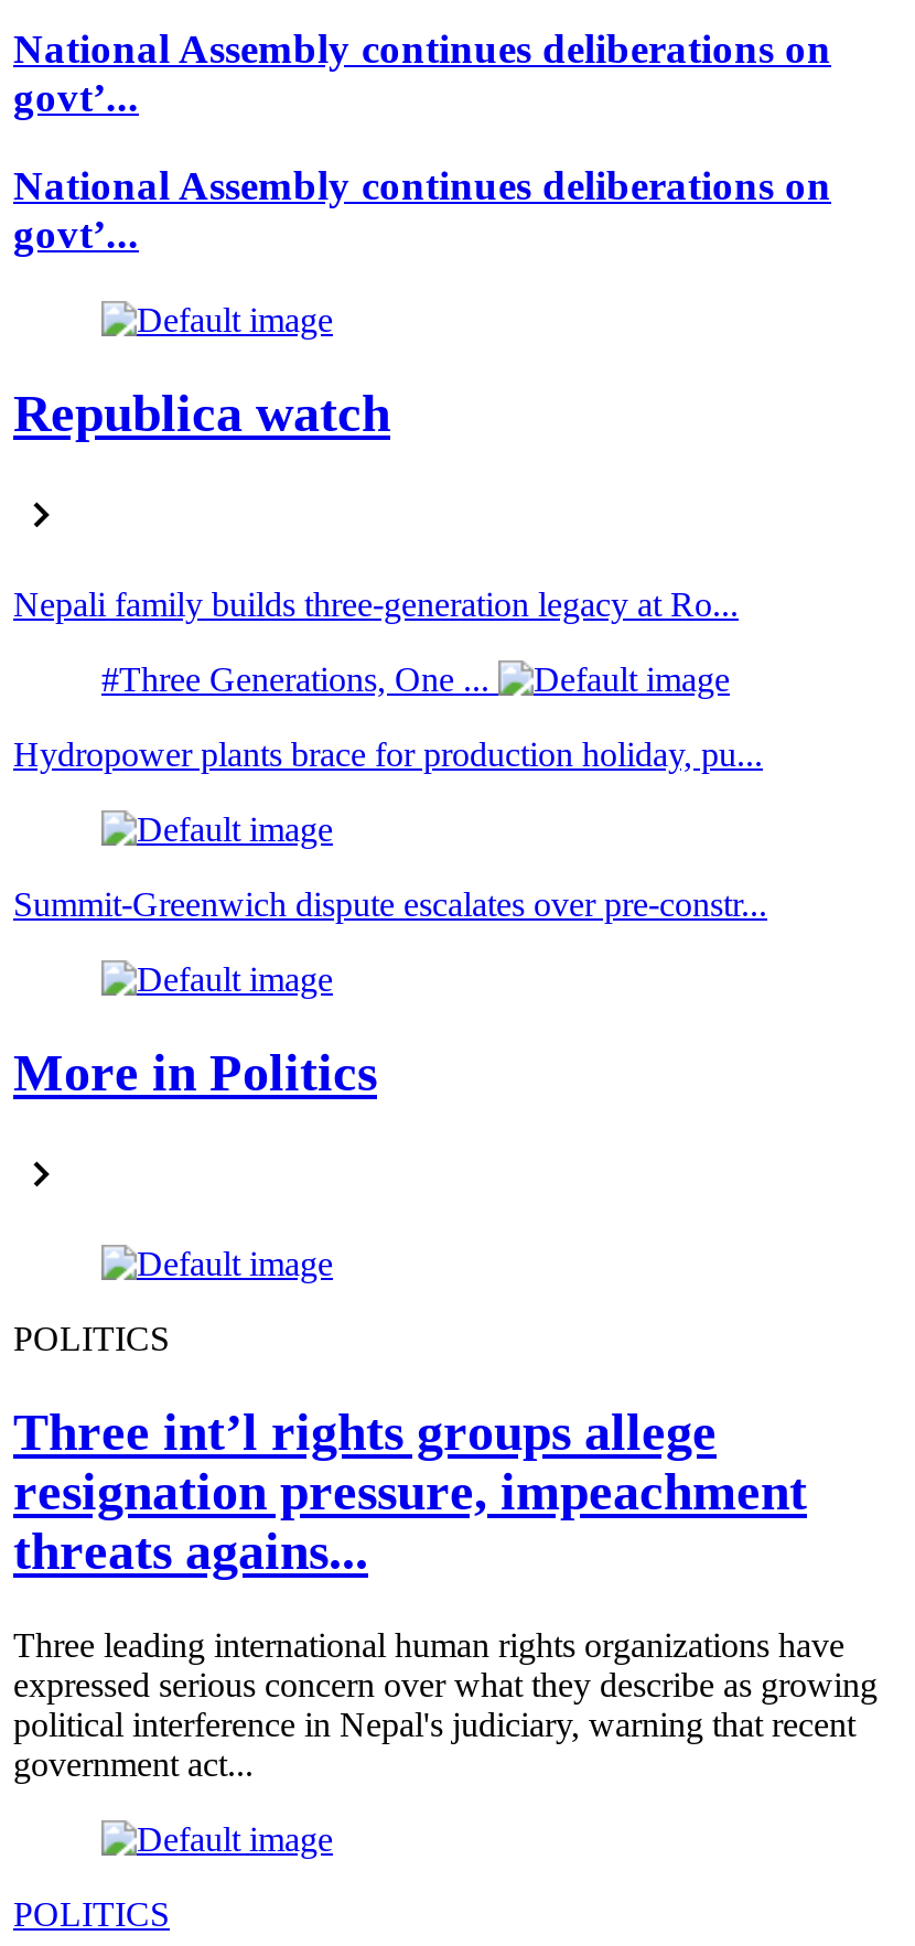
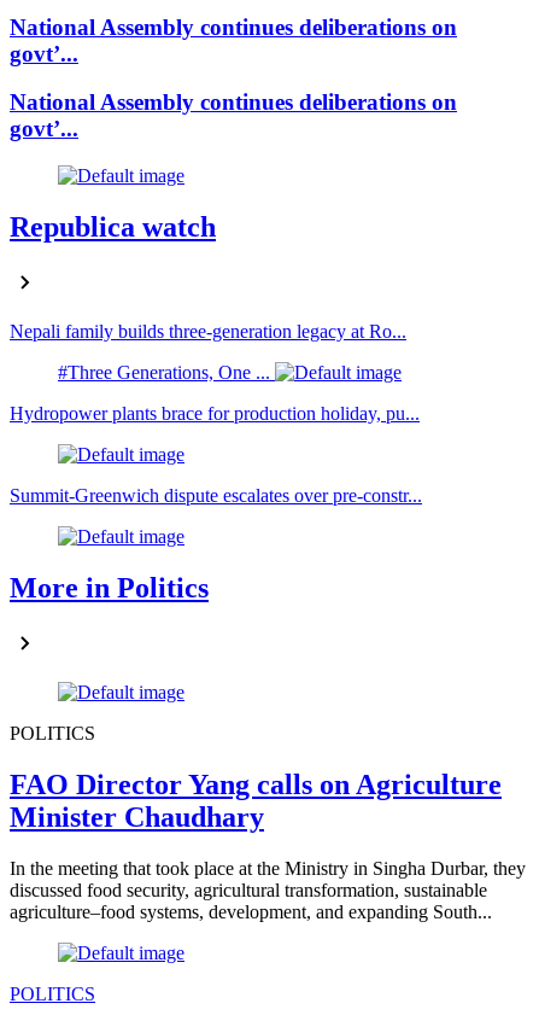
[13,1403,807,1579] Three int’l rights groups allege | resignation pressure, impeachment | threats agains... -> [10,768,502,832] FAO Director Yang calls on Agriculture | Minister Chaudhary
[13,1625,878,1782] Three leading international human rights organizations have | expressed serious concern over what they describe as growing | political interference in Nepal's judiciary, warning that recent | government act... -> [10,857,526,921] In the meeting that took place at the Ministry in Singha Durbar, they | discussed food security, agricultural transformation, sustainable | agriculture–food systems, development, and expanding South...

